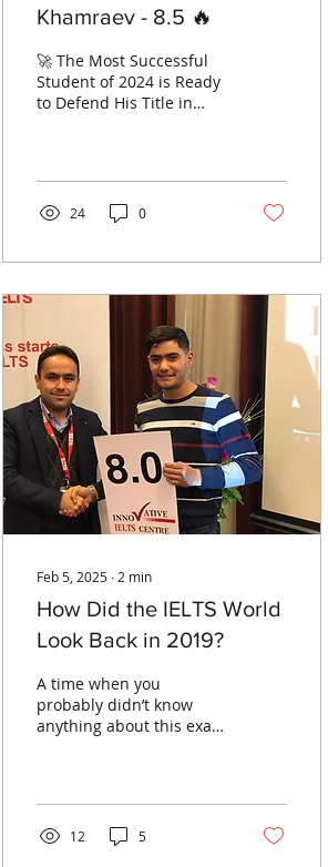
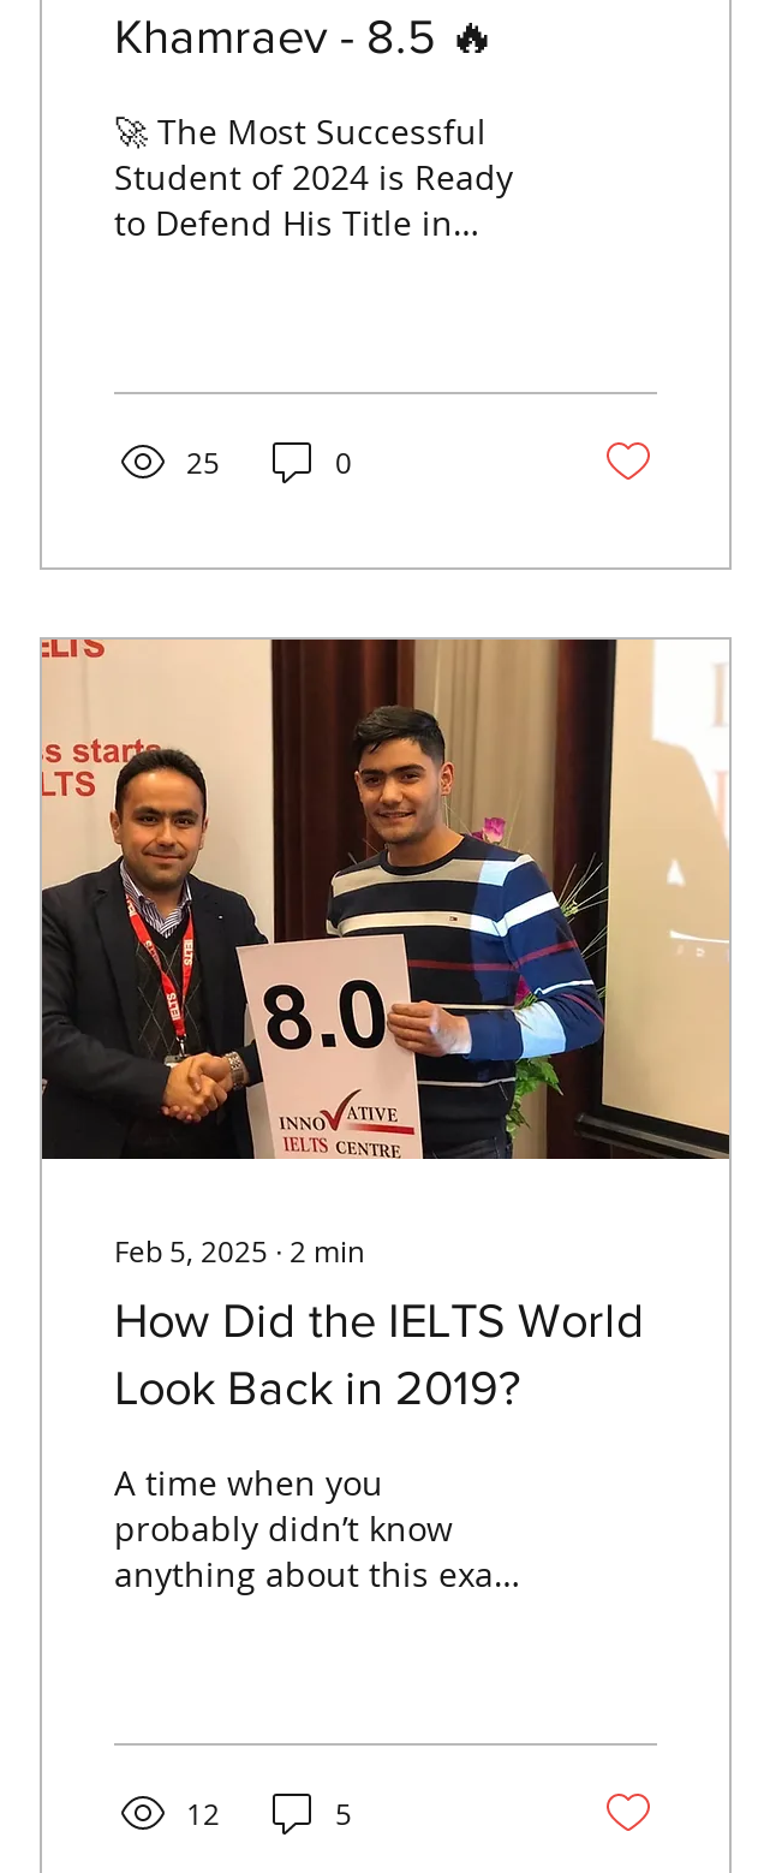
[70,204,85,222] 24 -> [186,442,220,481] 25

